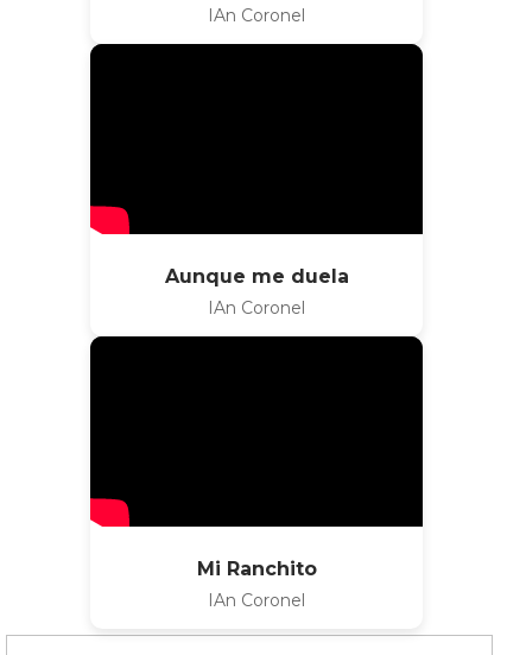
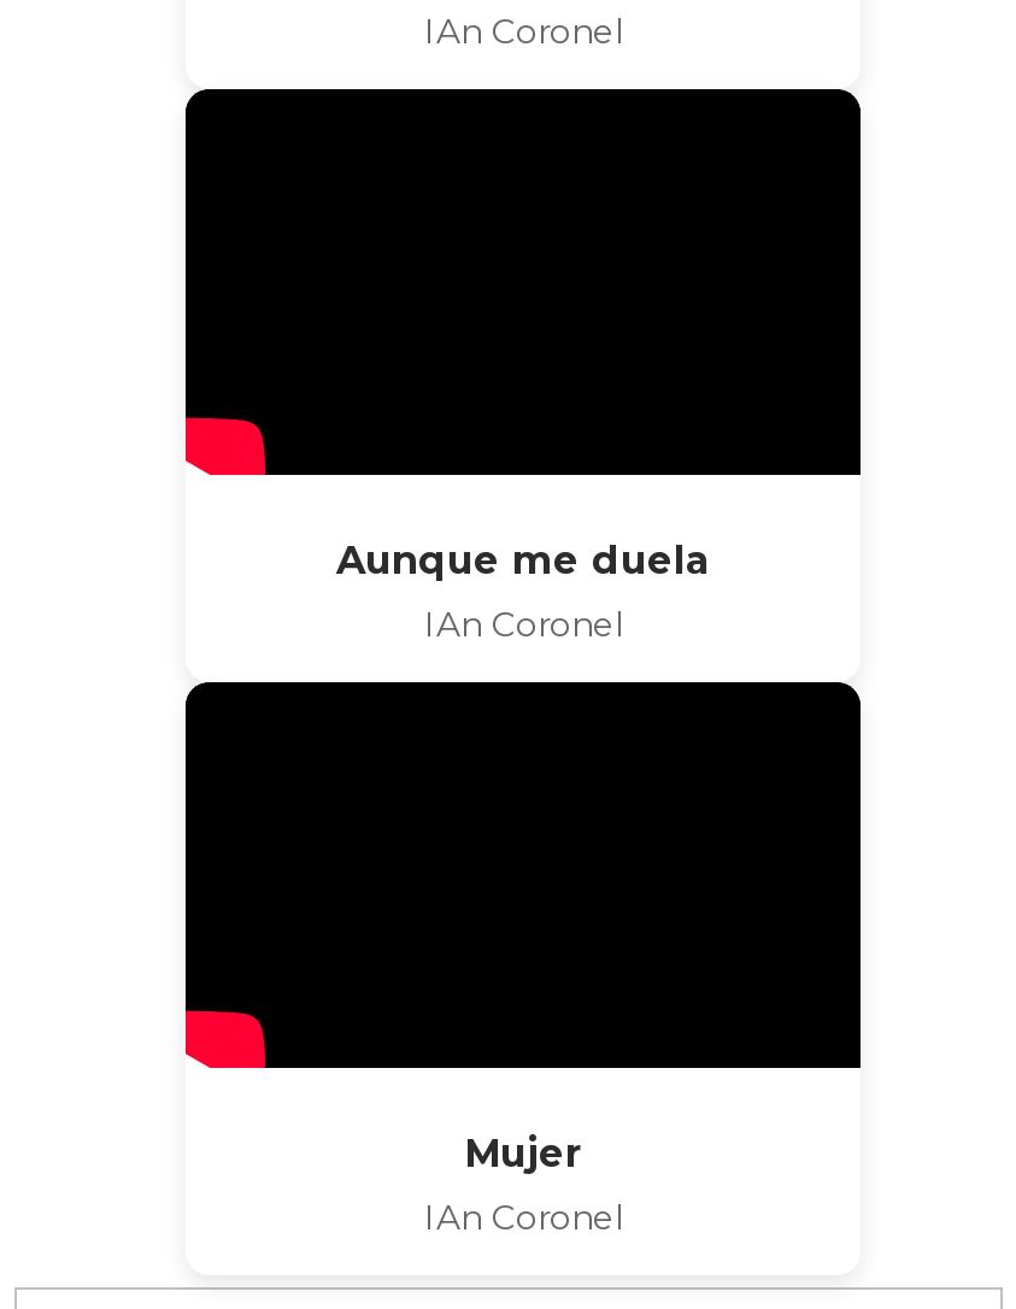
[197,558,316,581] Mi Ranchito -> [464,1132,582,1177] Mujer

